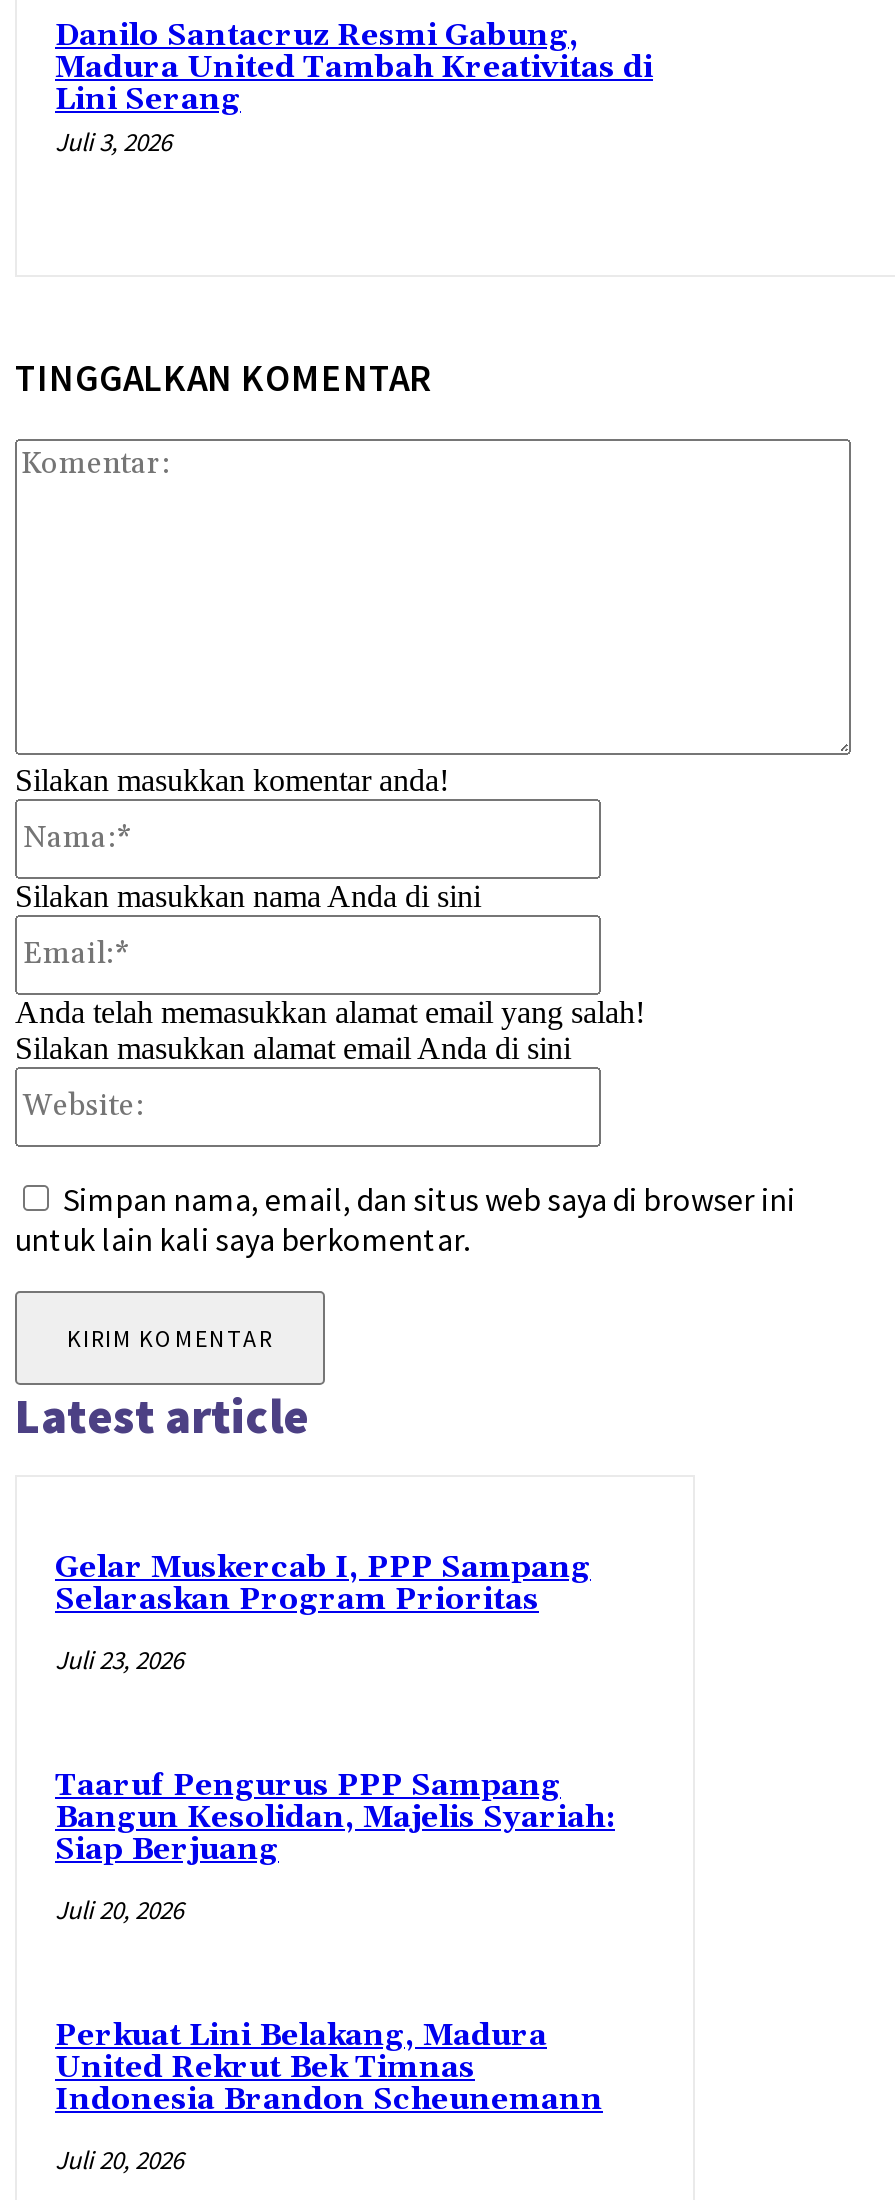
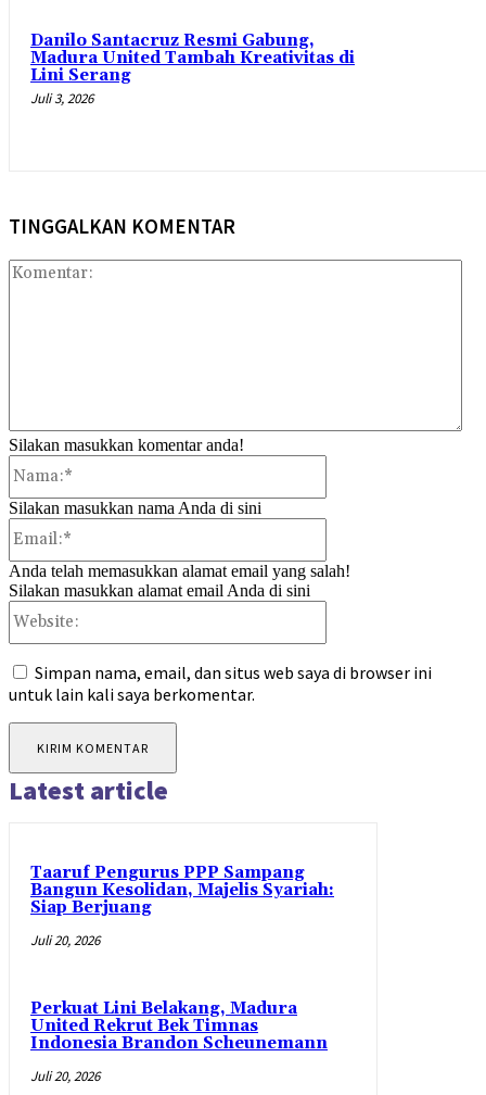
[55,1548,591,1676] Gelar Muskercab I, PPP Sampang | Selaraskan Program Prioritas | Juli 23, 2026 -> none

